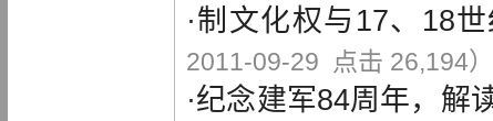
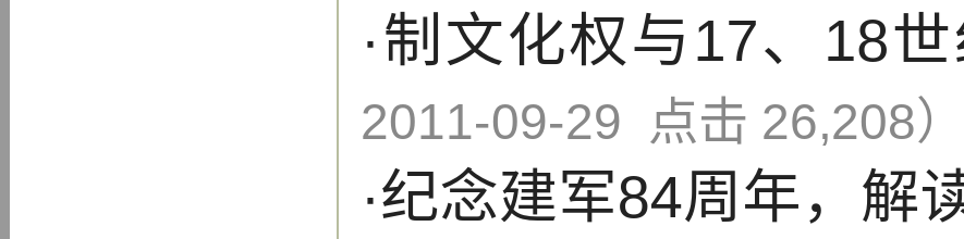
[186,47,493,76] 2011-09-29 点击 26,194） -> [361,93,964,150] 2011-09-29 点击 26,208）

